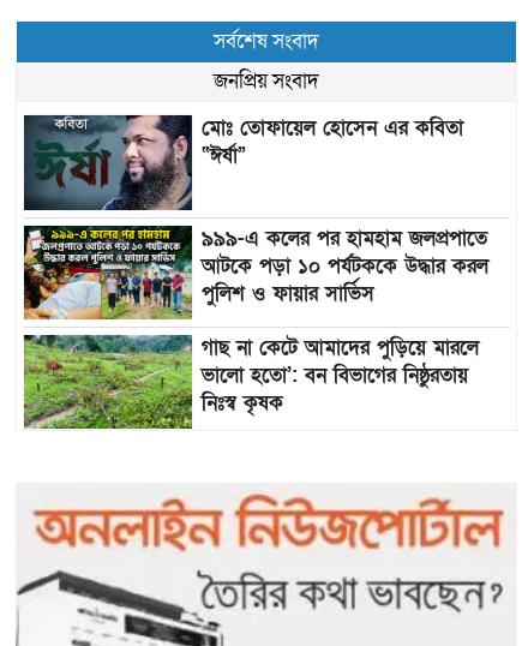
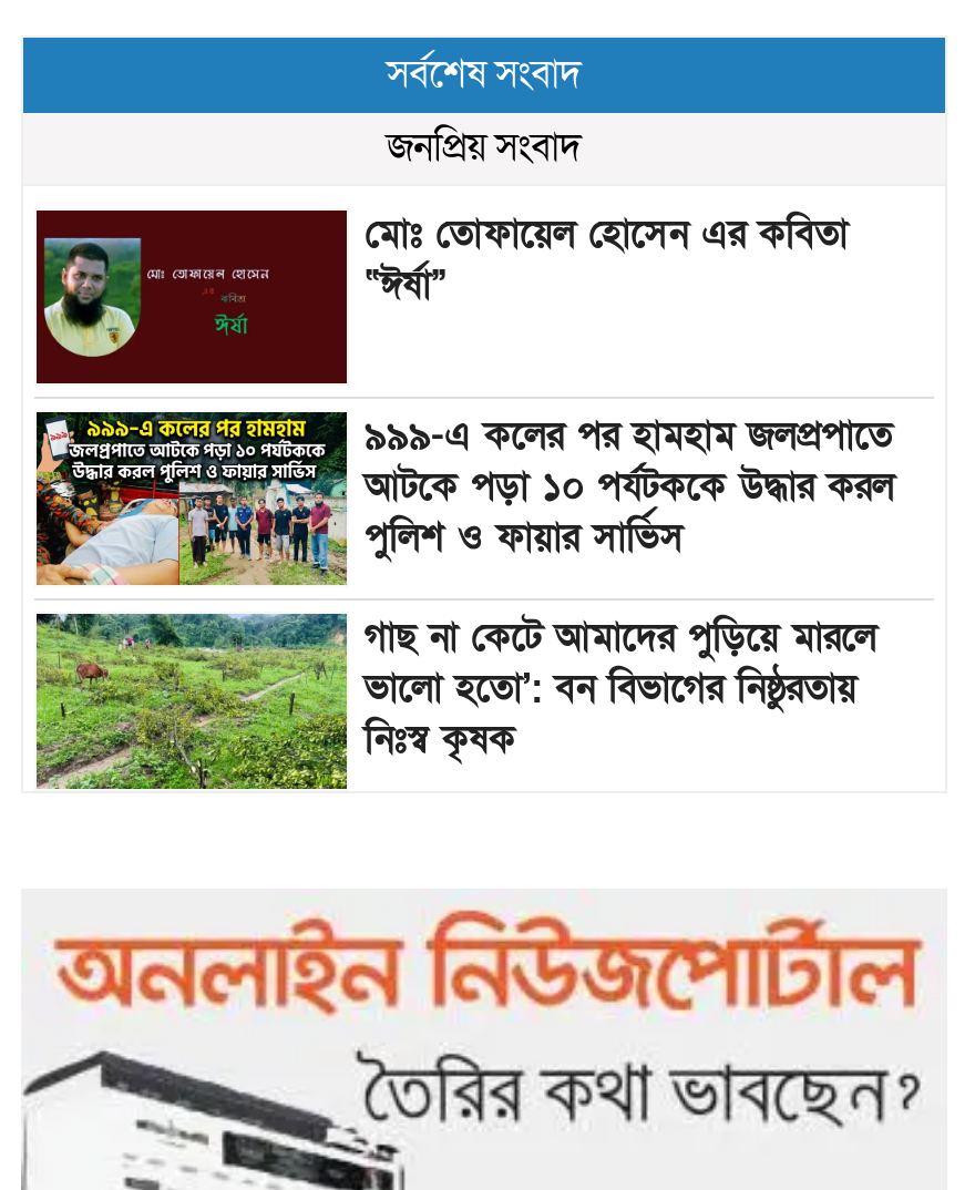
[24,114,193,211] [image] -> [37,207,349,384] [image]

